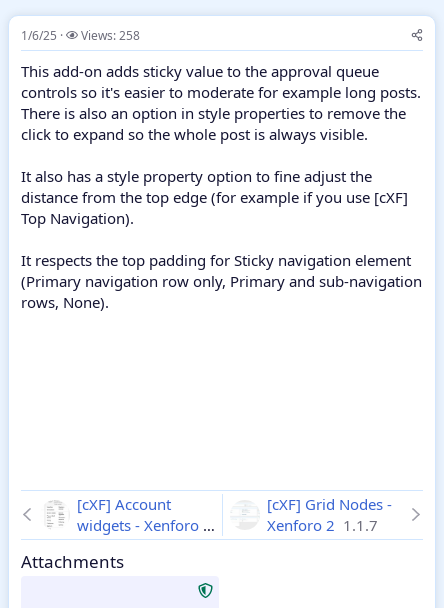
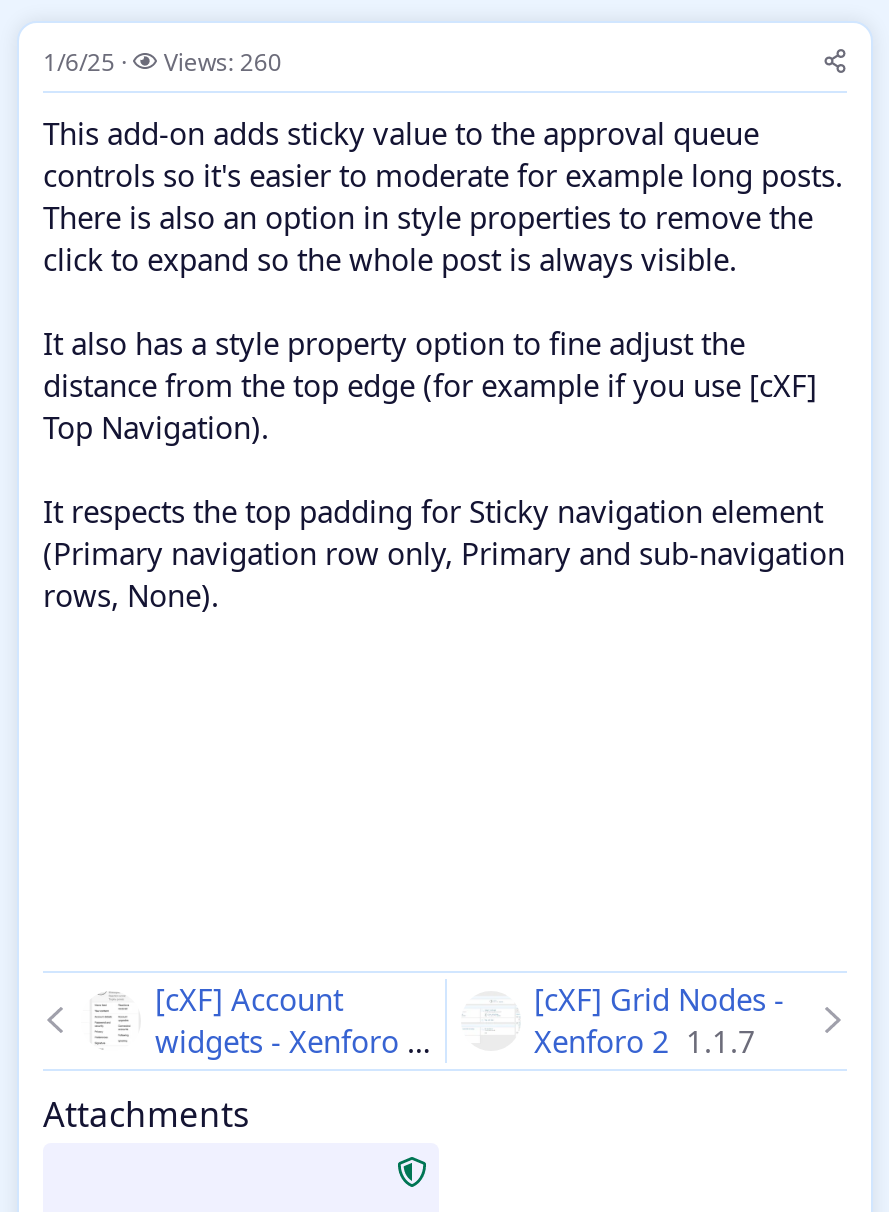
[21,27,140,44] 1/6/25 Views: 258 -> [43,45,282,79] 1/6/25 Views: 260

